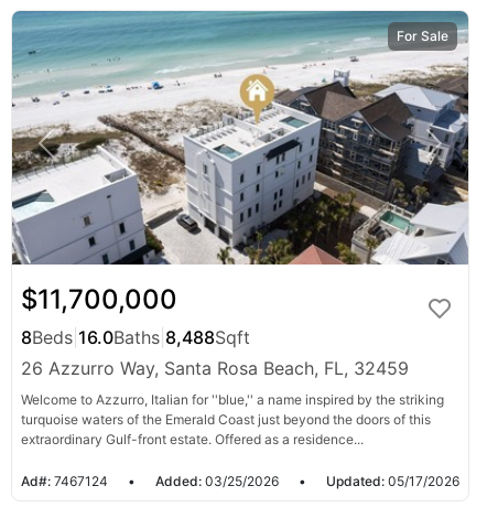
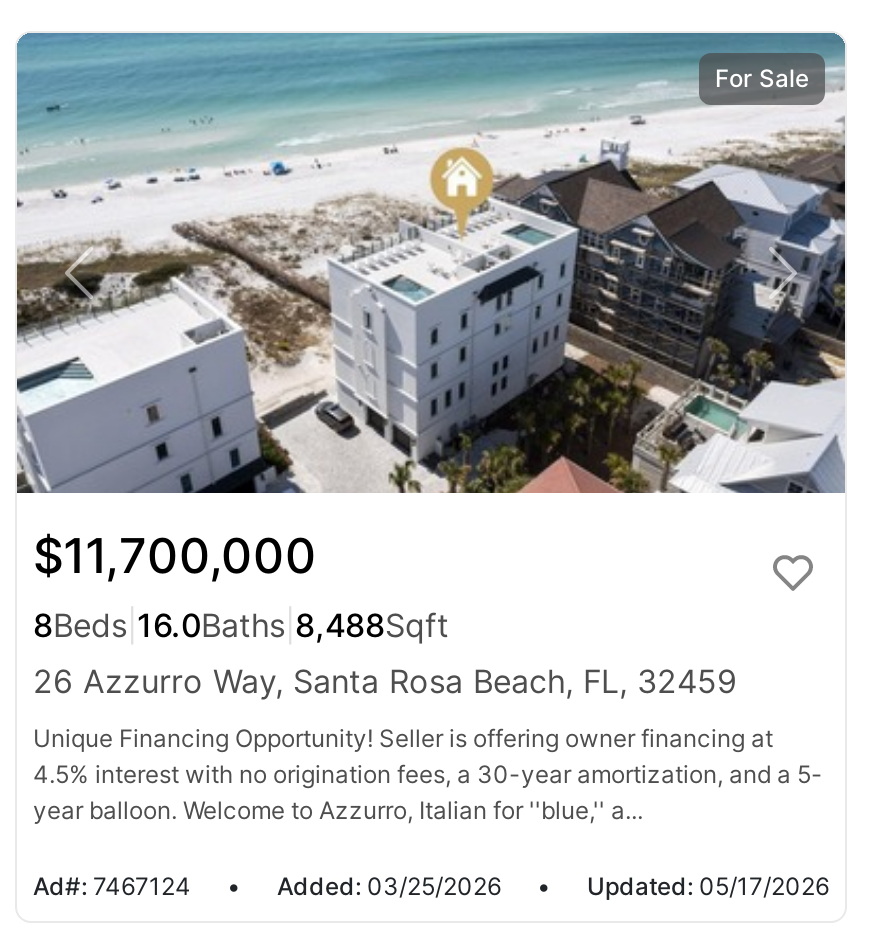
[21,391,444,447] Welcome to Azzurro, Italian for ''blue,'' a name inspired by the striking | turquoise waters of the Emerald Coast just beyond the doors of this | extraordinary Gulf-front estate. Offered as a residence... -> [33,723,823,825] Unique Financing Opportunity! Seller is offering owner financing at | 4.5% interest with no origination fees, a 30-year amortization, and a 5- | year balloon. Welcome to Azzurro, Italian for ''blue,'' a...

